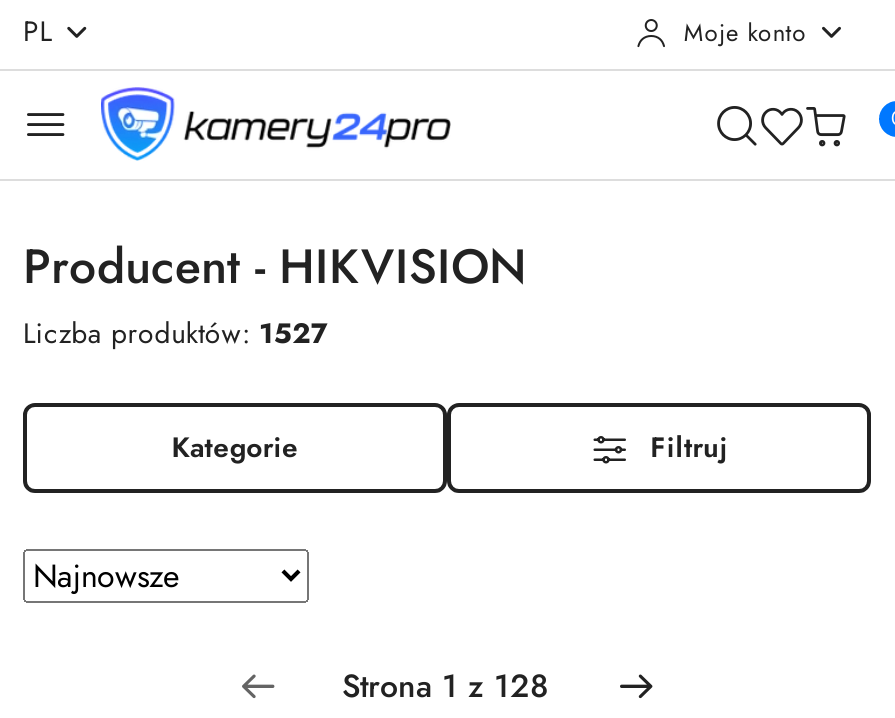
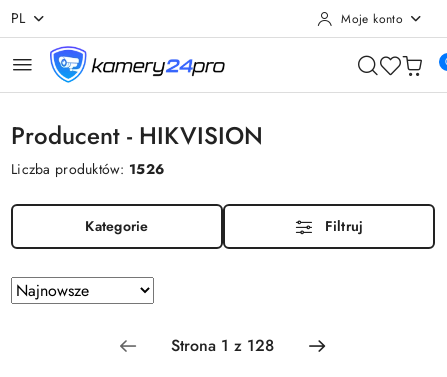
[23,313,327,353] Liczba produktów: 1527 -> [11,159,164,179] Liczba produktów: 1526

